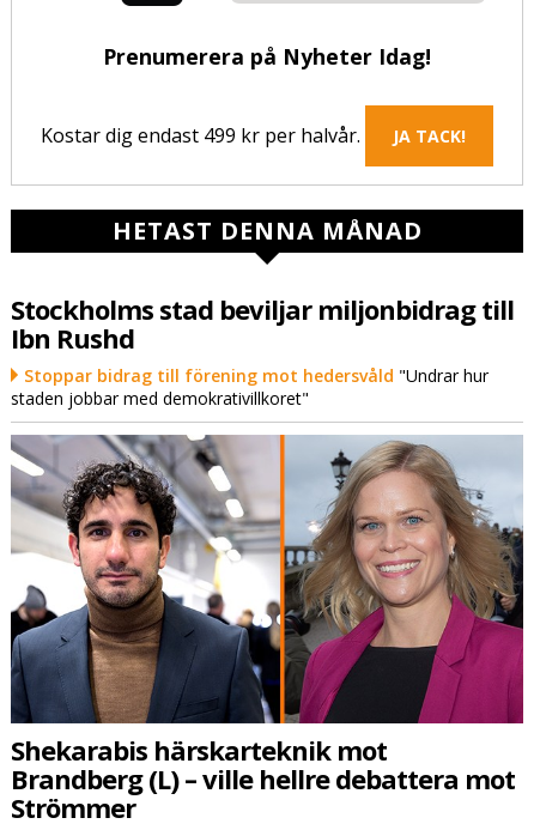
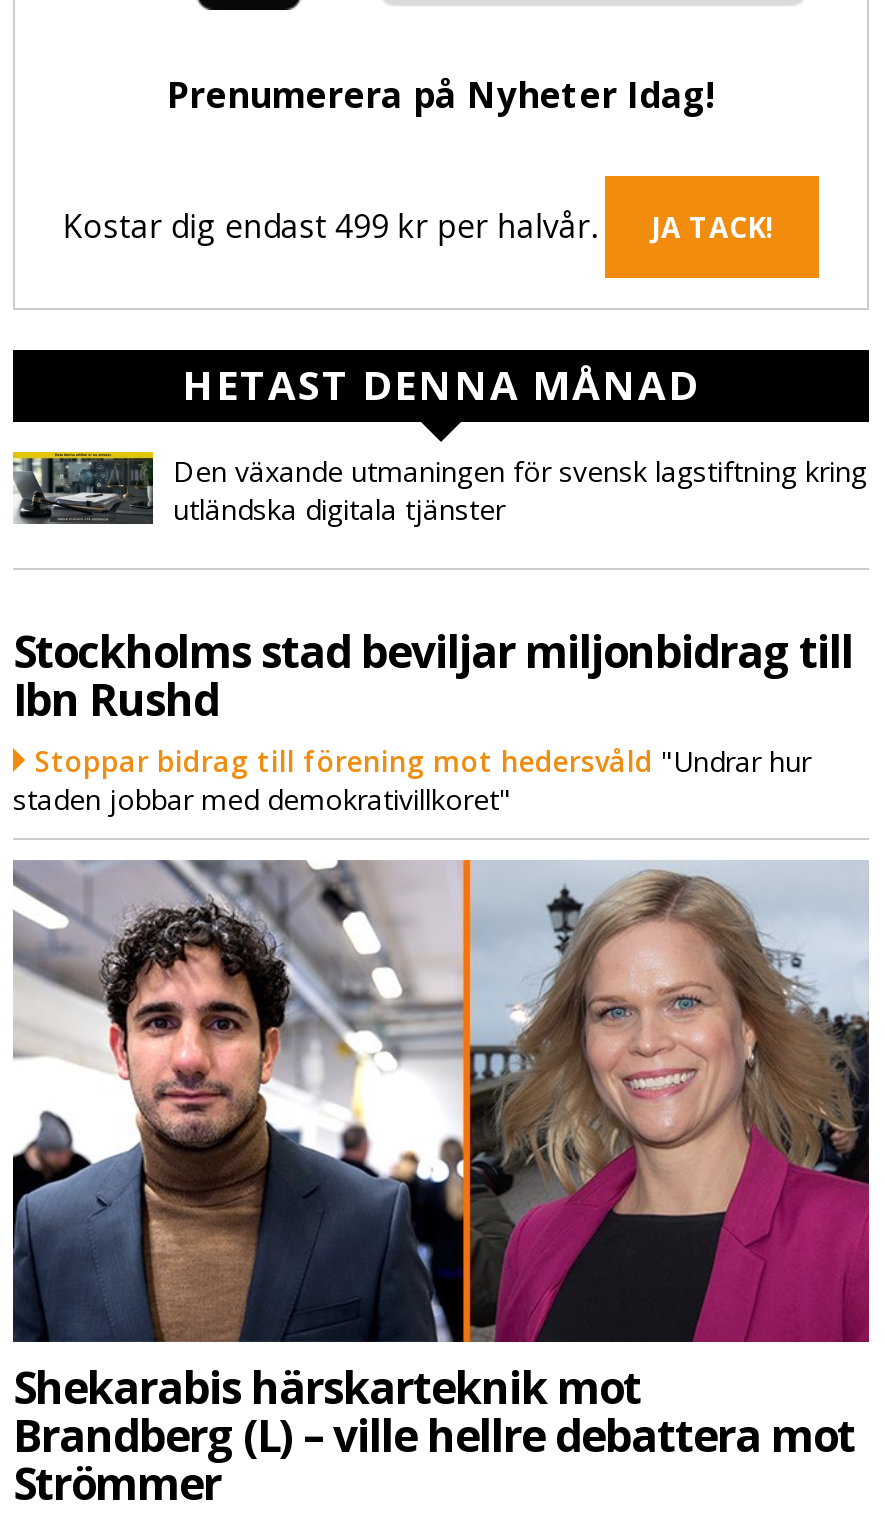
none -> [11,450,867,528] [image] | Den växande utmaningen för svensk lagstiftning kring | utländska digitala tjänster

